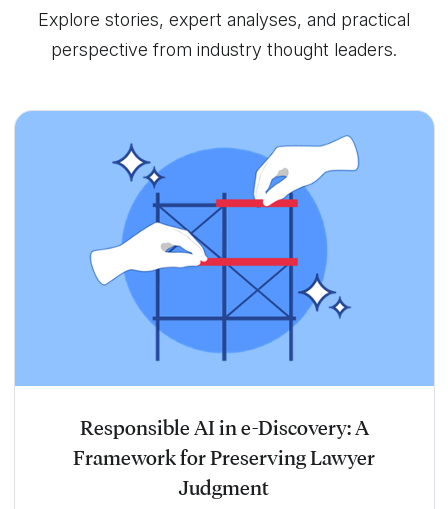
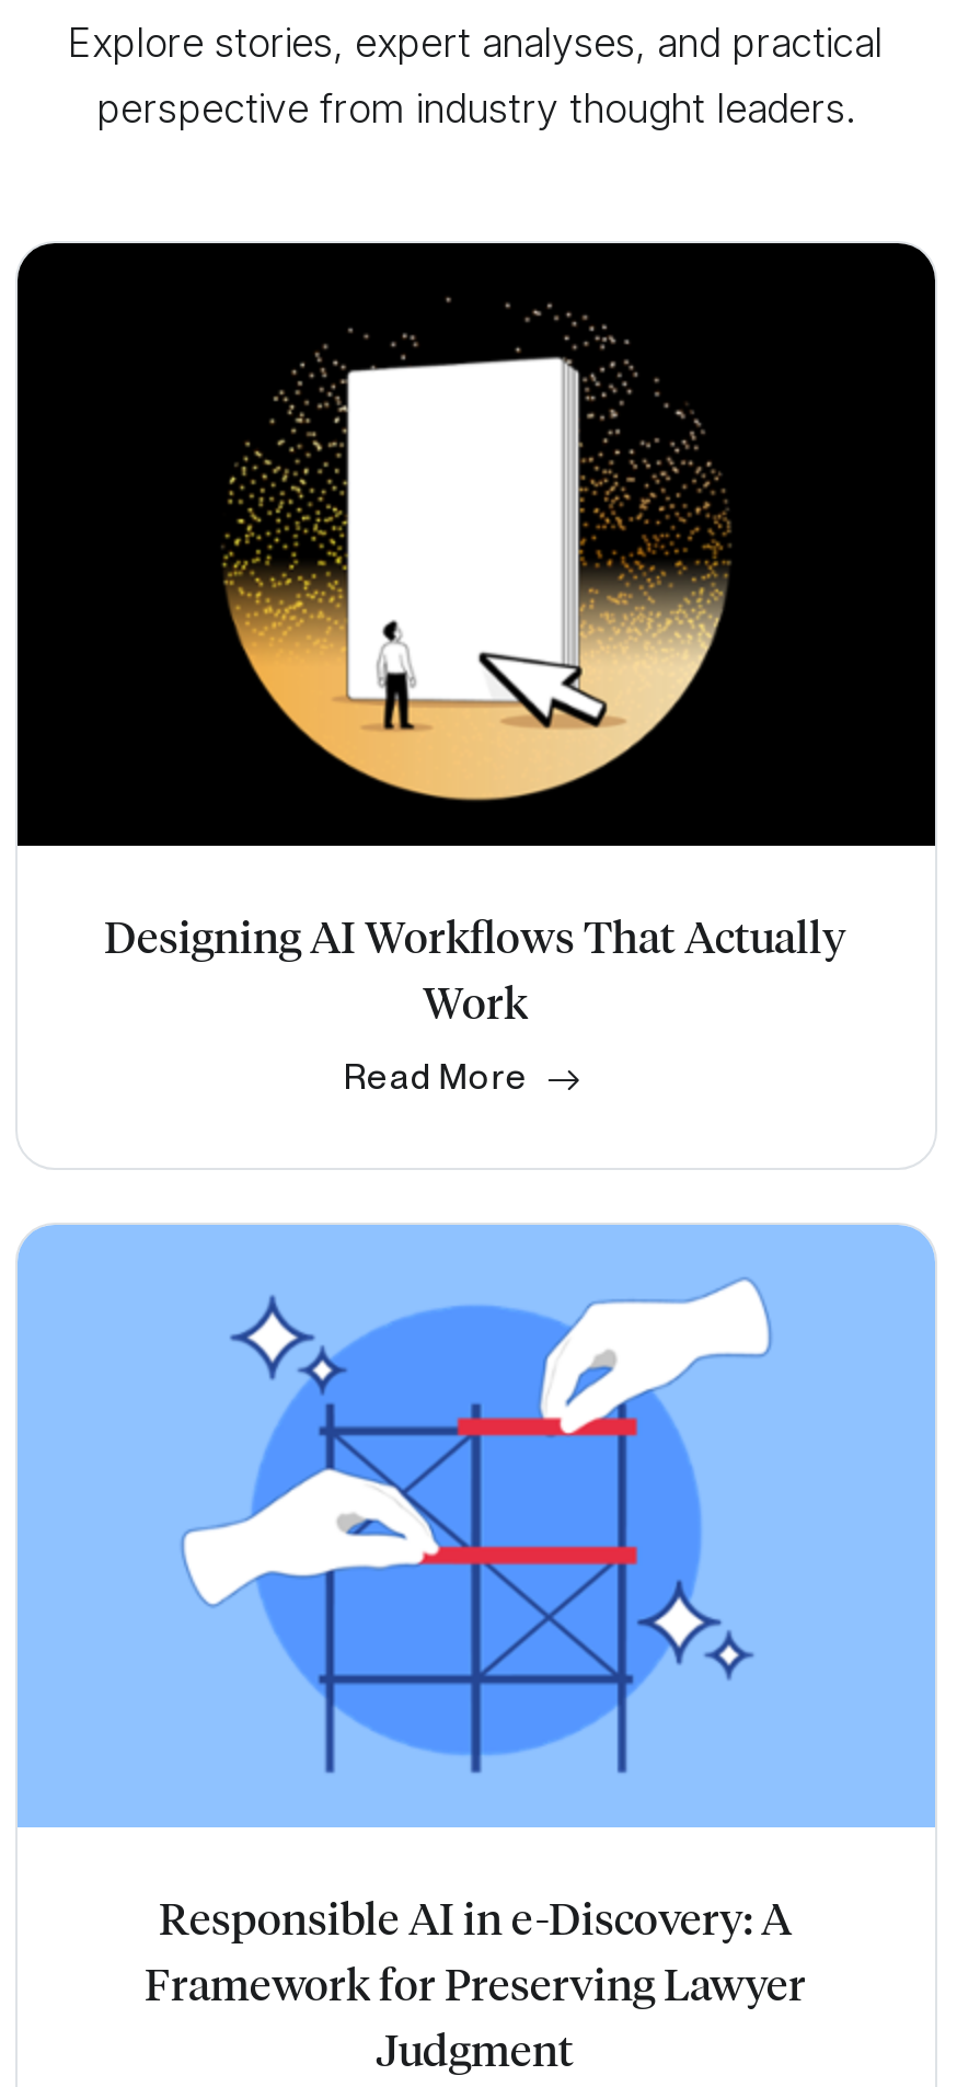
none -> [15,241,937,1098] [image] | Designing AI Workflows That Actually | Work | Read More

